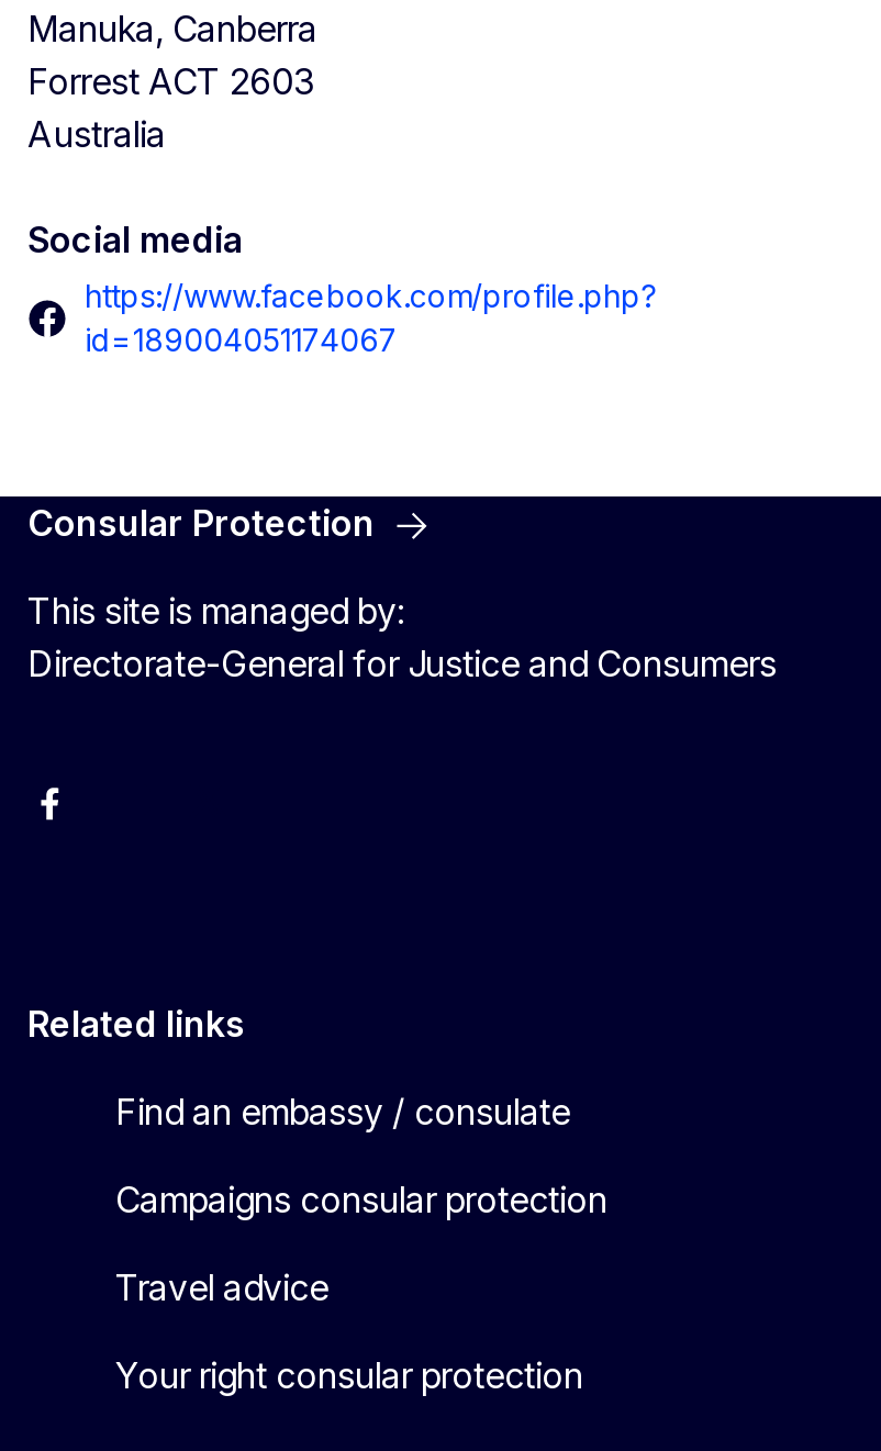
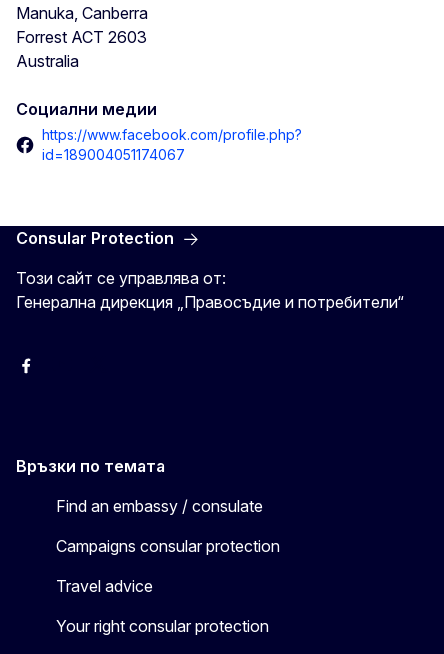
[27,217,243,261] Social media -> [16,99,157,119] Социални медии
[27,589,777,685] This site is managed by: | Directorate-General for Justice and Consumers -> [16,268,404,312] Този сайт се управлява от: | Генерална дирекция „Правосъдие и потребители“
[27,1002,245,1045] Related links -> [16,456,165,476] Връзки по темата

